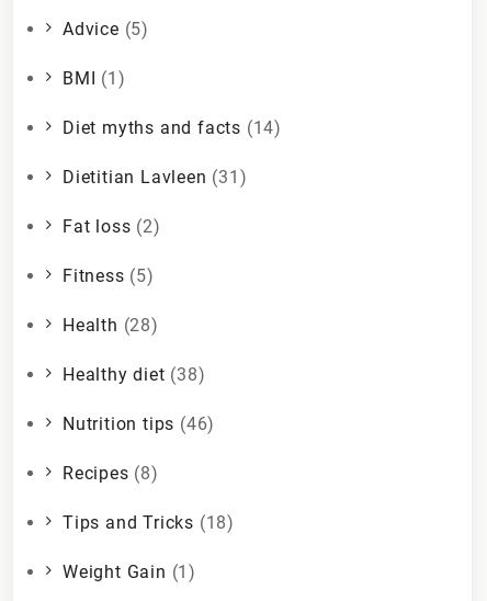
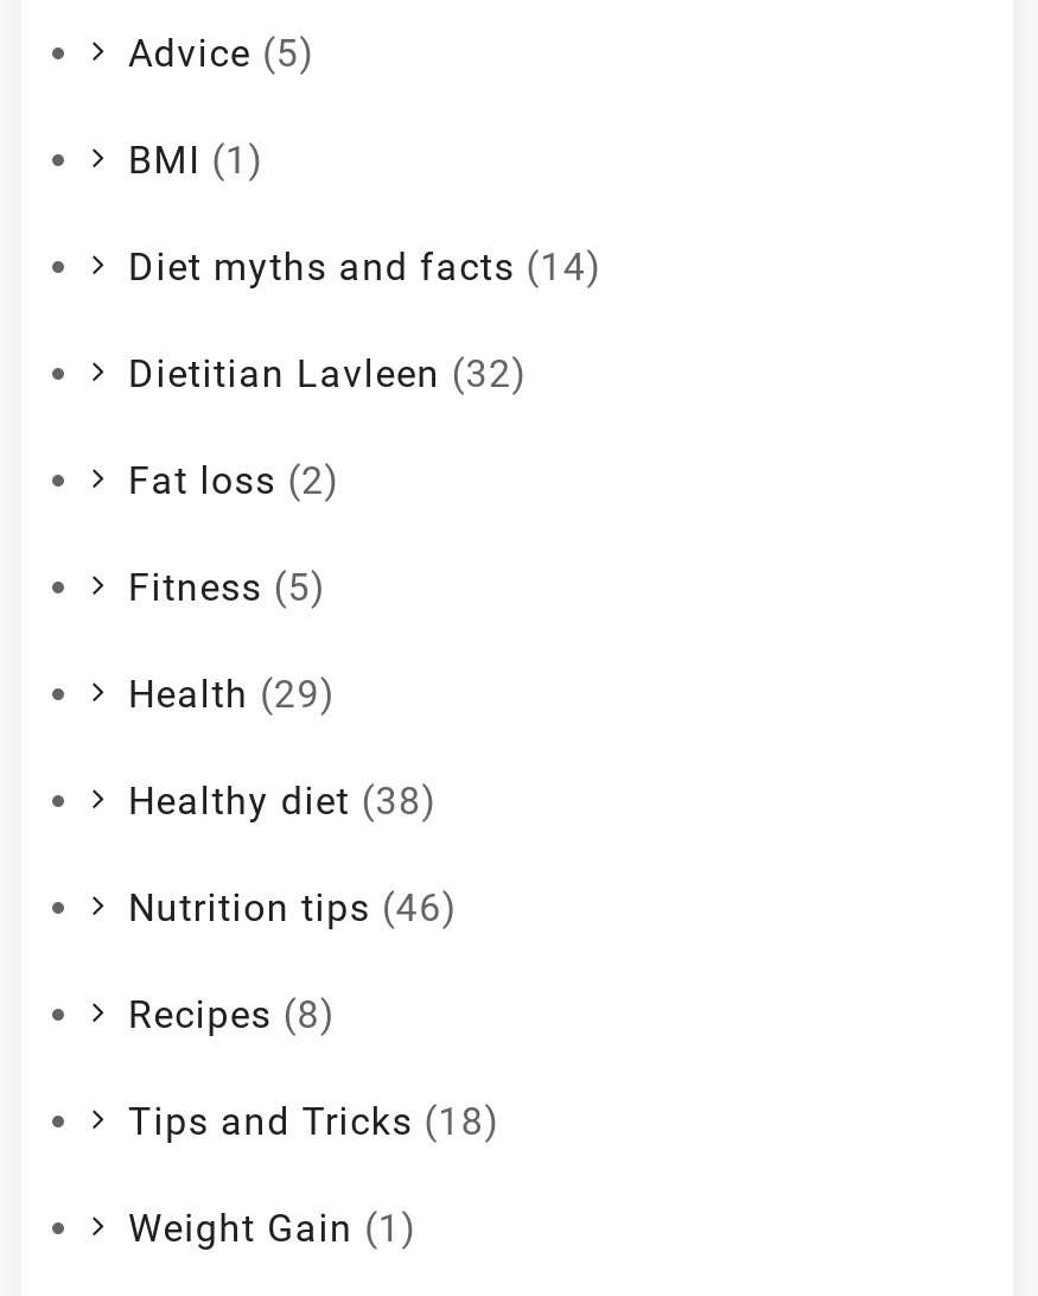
[63,167,247,188] Dietitian Lavleen (31) -> [128,351,528,396] Dietitian Lavleen (32)
[63,315,159,336] Health (28) -> [128,672,336,717] Health (29)

